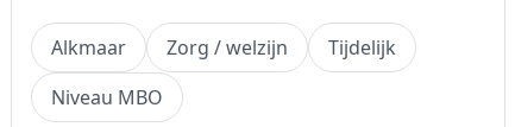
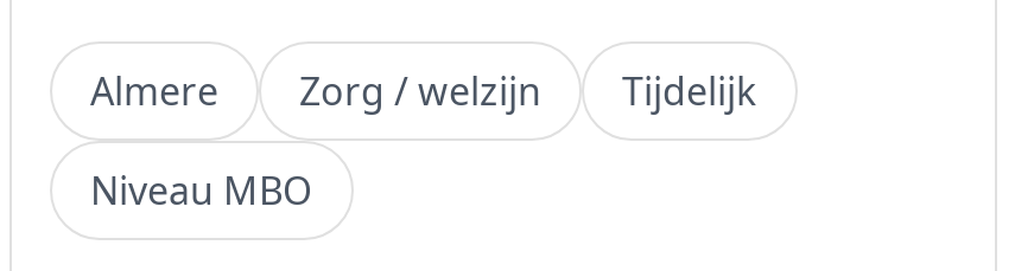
[51,34,126,61] Alkmaar -> [90,65,218,117] Almere

